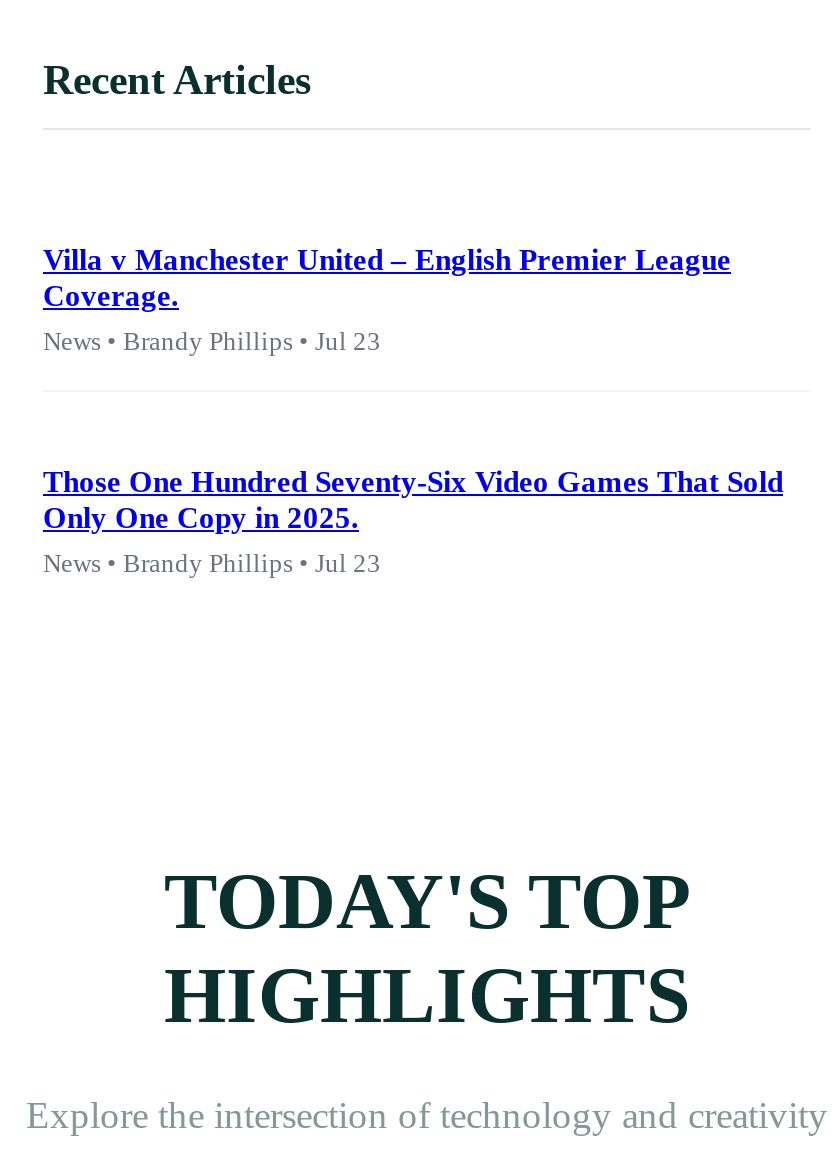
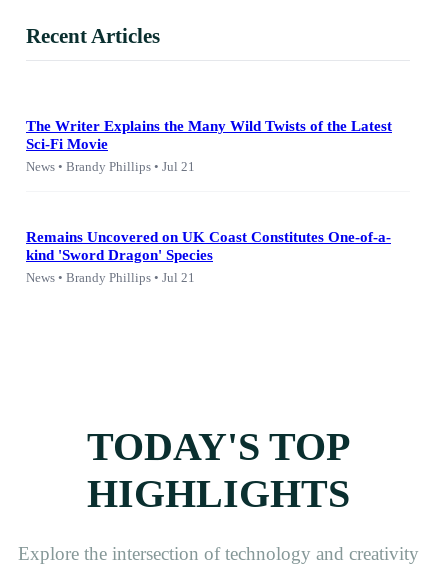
[43,242,731,312] Villa v Manchester United – English Premier League | Coverage. -> [26,117,392,152] The Writer Explains the Many Wild Twists of the Latest | Sci-Fi Movie
[43,328,381,356] News • Brandy Phillips • Jul 23 -> [26,160,195,174] News • Brandy Phillips • Jul 21
[43,464,783,534] Those One Hundred Seventy-Six Video Games That Sold | Only One Copy in 2025. -> [26,228,391,263] Remains Uncovered on UK Coast Constitutes One-of-a- | kind 'Sword Dragon' Species
[43,550,381,578] News • Brandy Phillips • Jul 23 -> [26,271,195,285] News • Brandy Phillips • Jul 21

